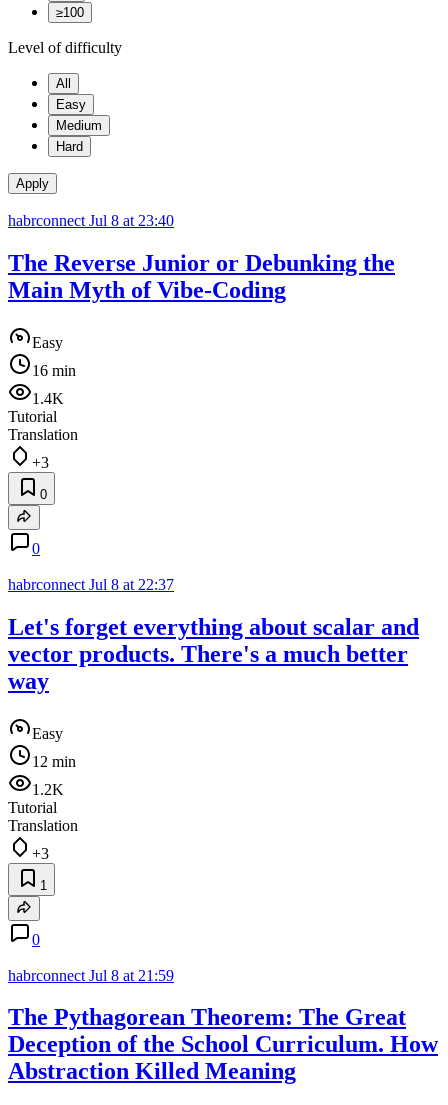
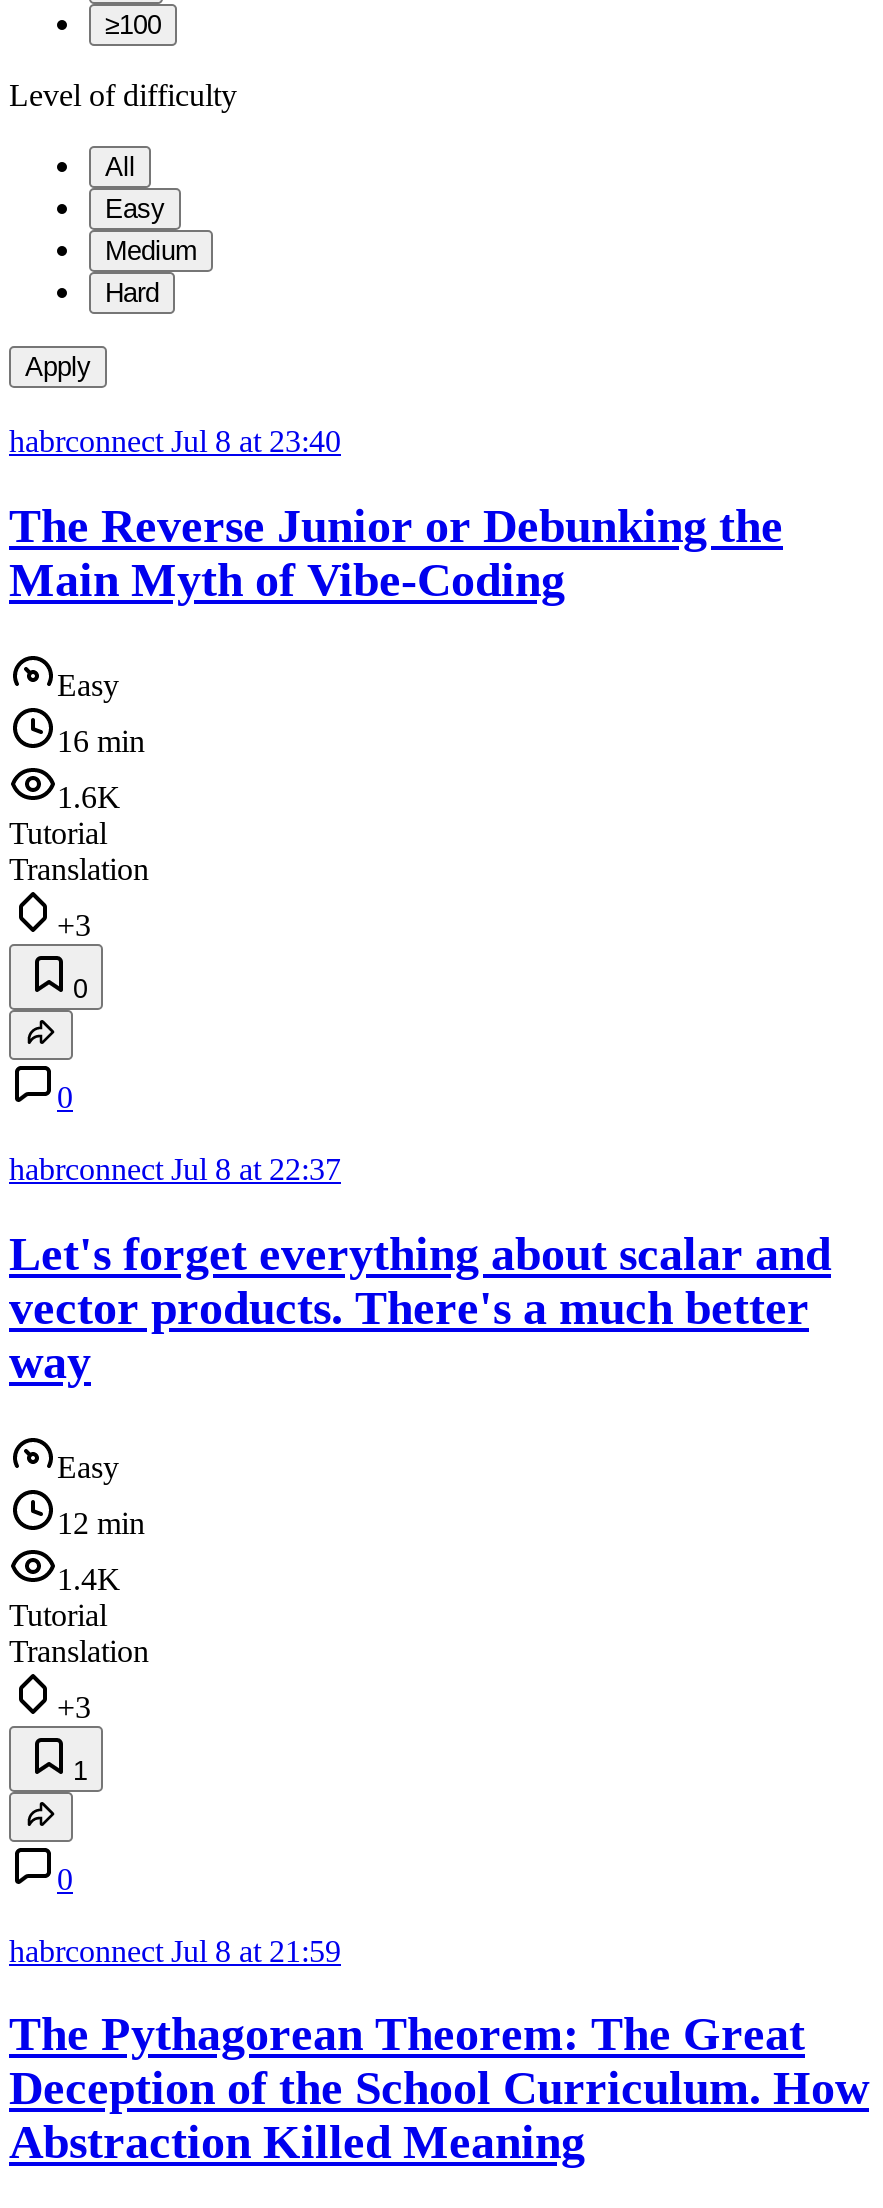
[32,390,64,407] 1.4K -> [57,779,121,813] 1.6K
[32,780,64,797] 1.2K -> [57,1561,121,1595] 1.4K

